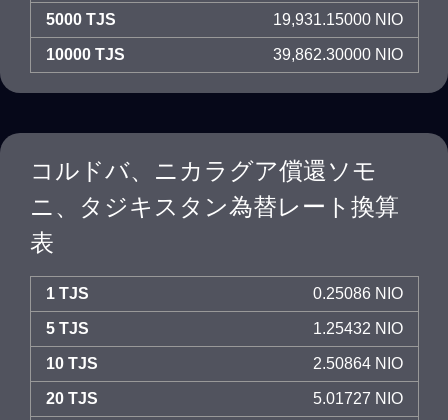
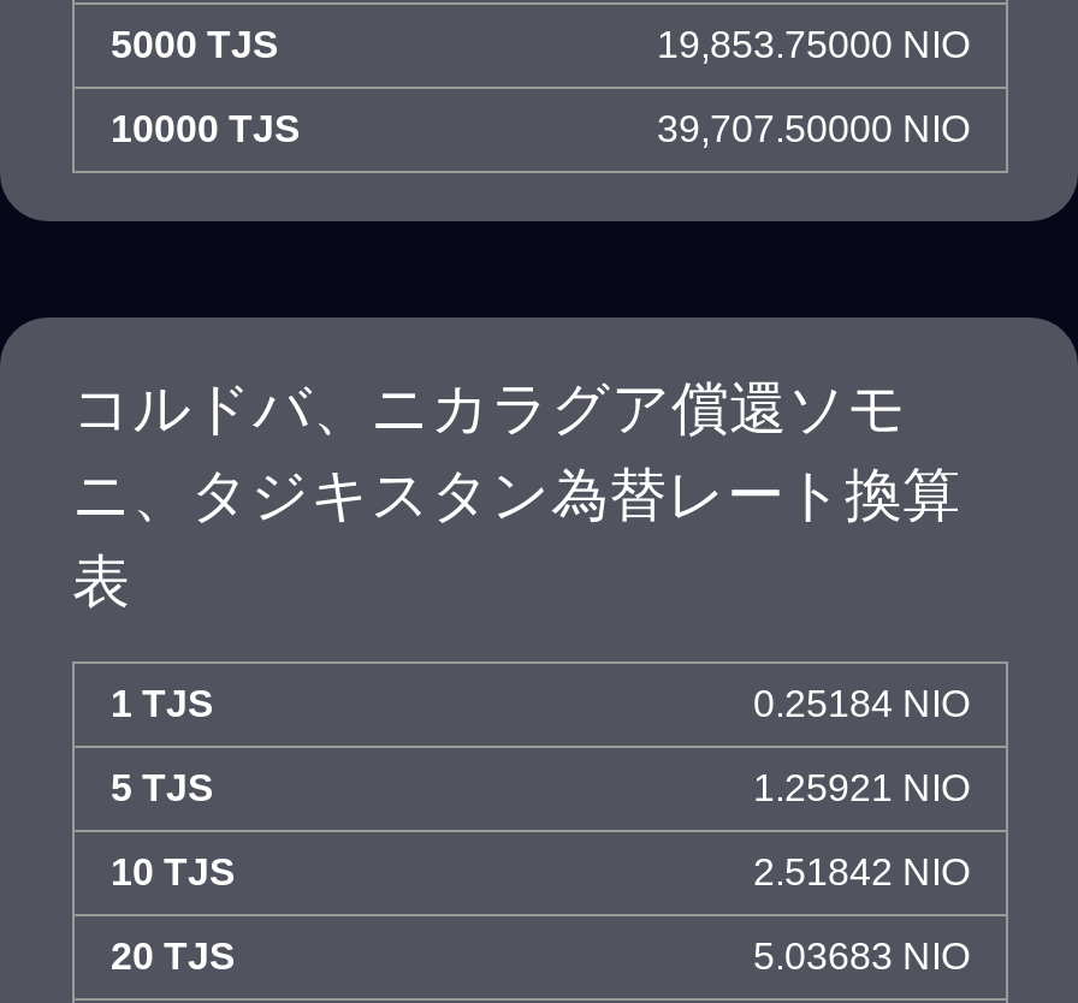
[273,11,403,28] 19,931.15000 NIO -> [657,24,970,65] 19,853.75000 NIO
[273,46,403,63] 39,862.30000 NIO -> [657,108,970,149] 39,707.50000 NIO
[313,285,403,302] 0.25086 NIO -> [753,683,970,724] 0.25184 NIO
[313,320,403,337] 1.25432 NIO -> [753,767,970,808] 1.25921 NIO
[313,355,403,372] 2.50864 NIO -> [753,851,970,892] 2.51842 NIO
[313,390,403,407] 5.01727 NIO -> [753,936,970,977] 5.03683 NIO

